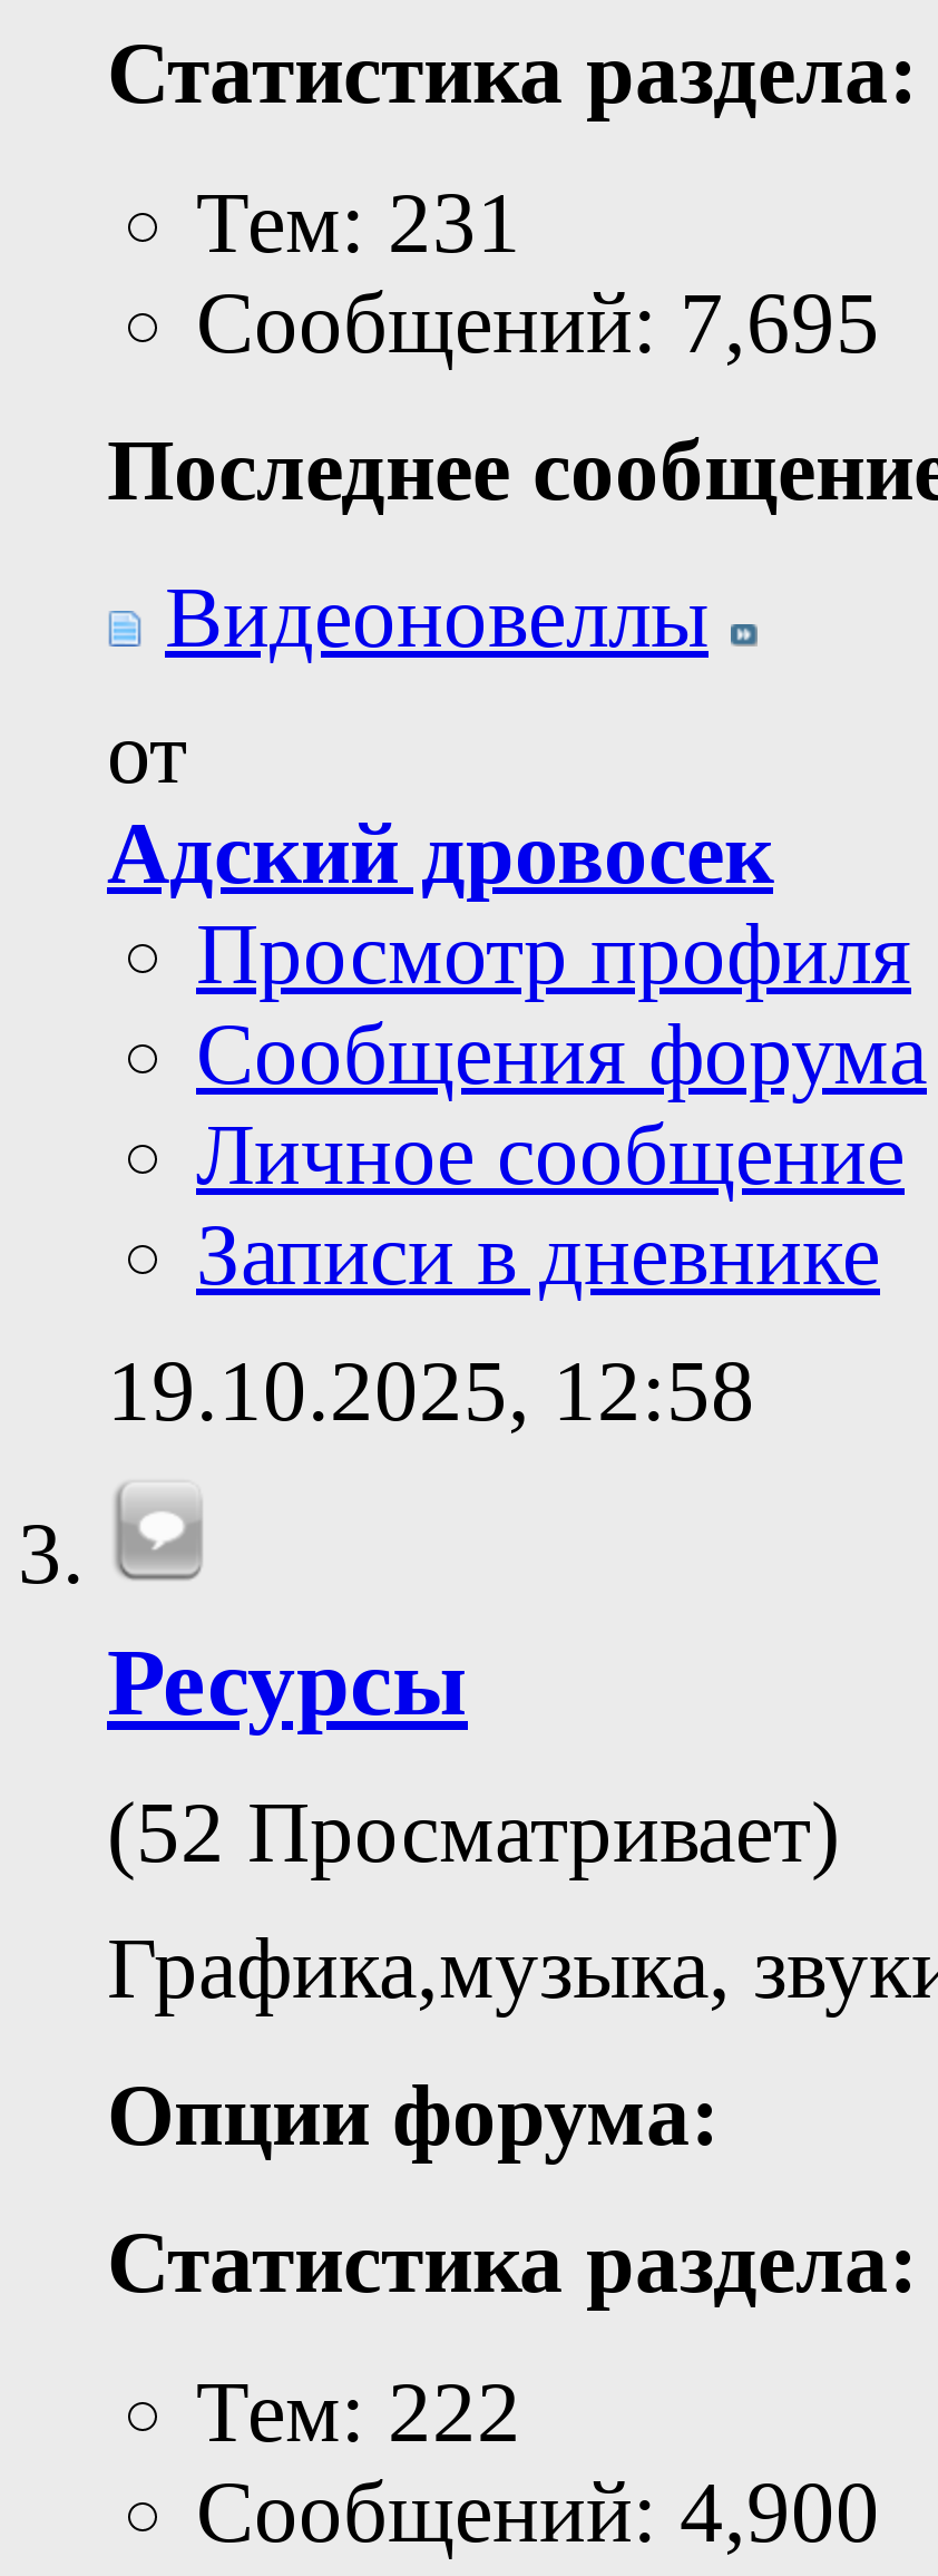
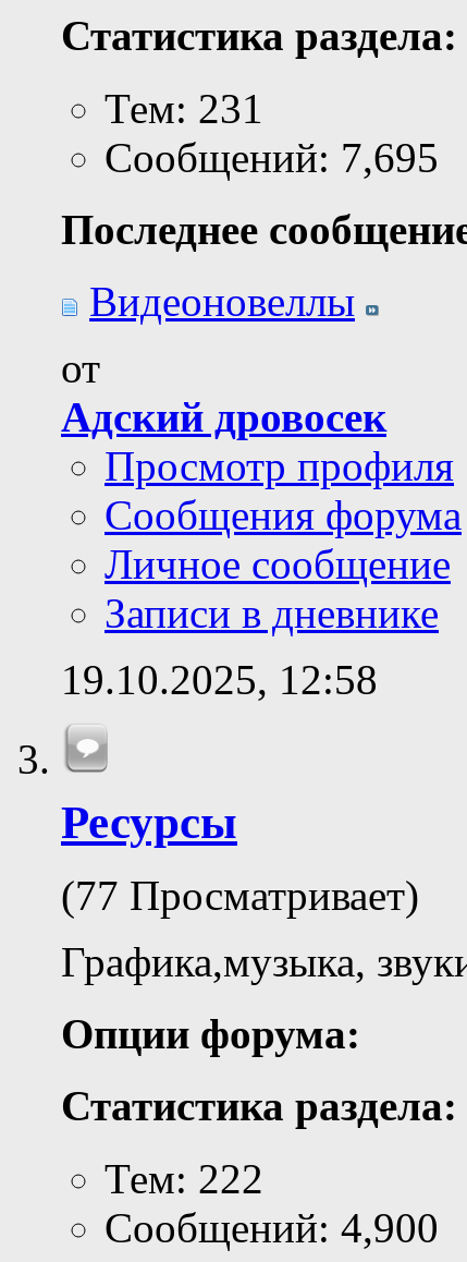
[107,1783,840,1879] (52 Просматривает) -> [61,872,419,919] (77 Просматривает)

